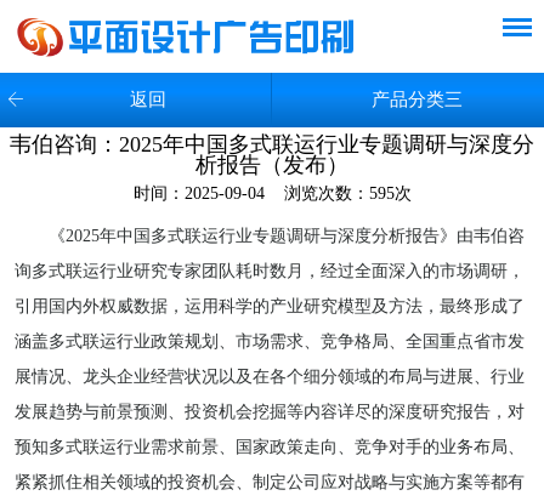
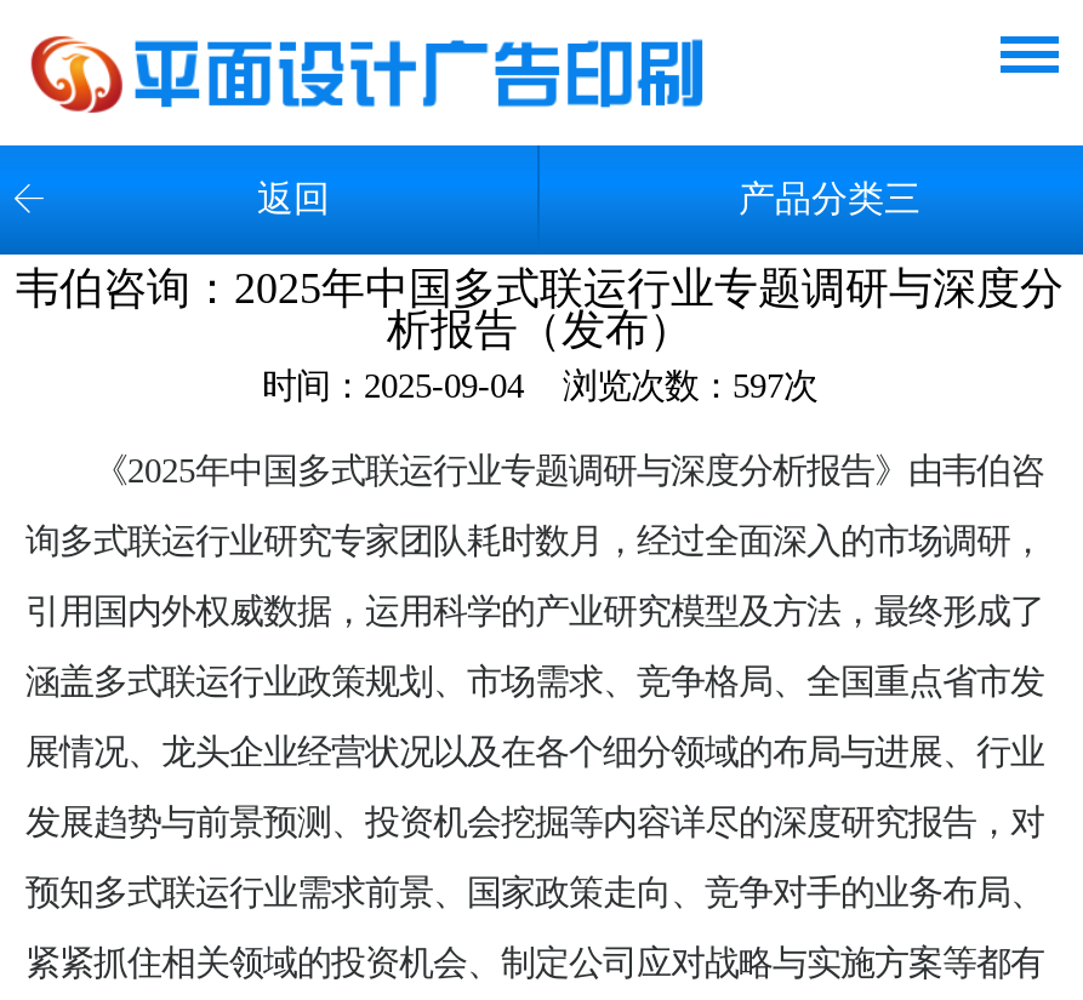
[133,183,411,202] 时间：2025-09-04 浏览次数：595次 -> [262,365,817,404] 时间：2025-09-04 浏览次数：597次

